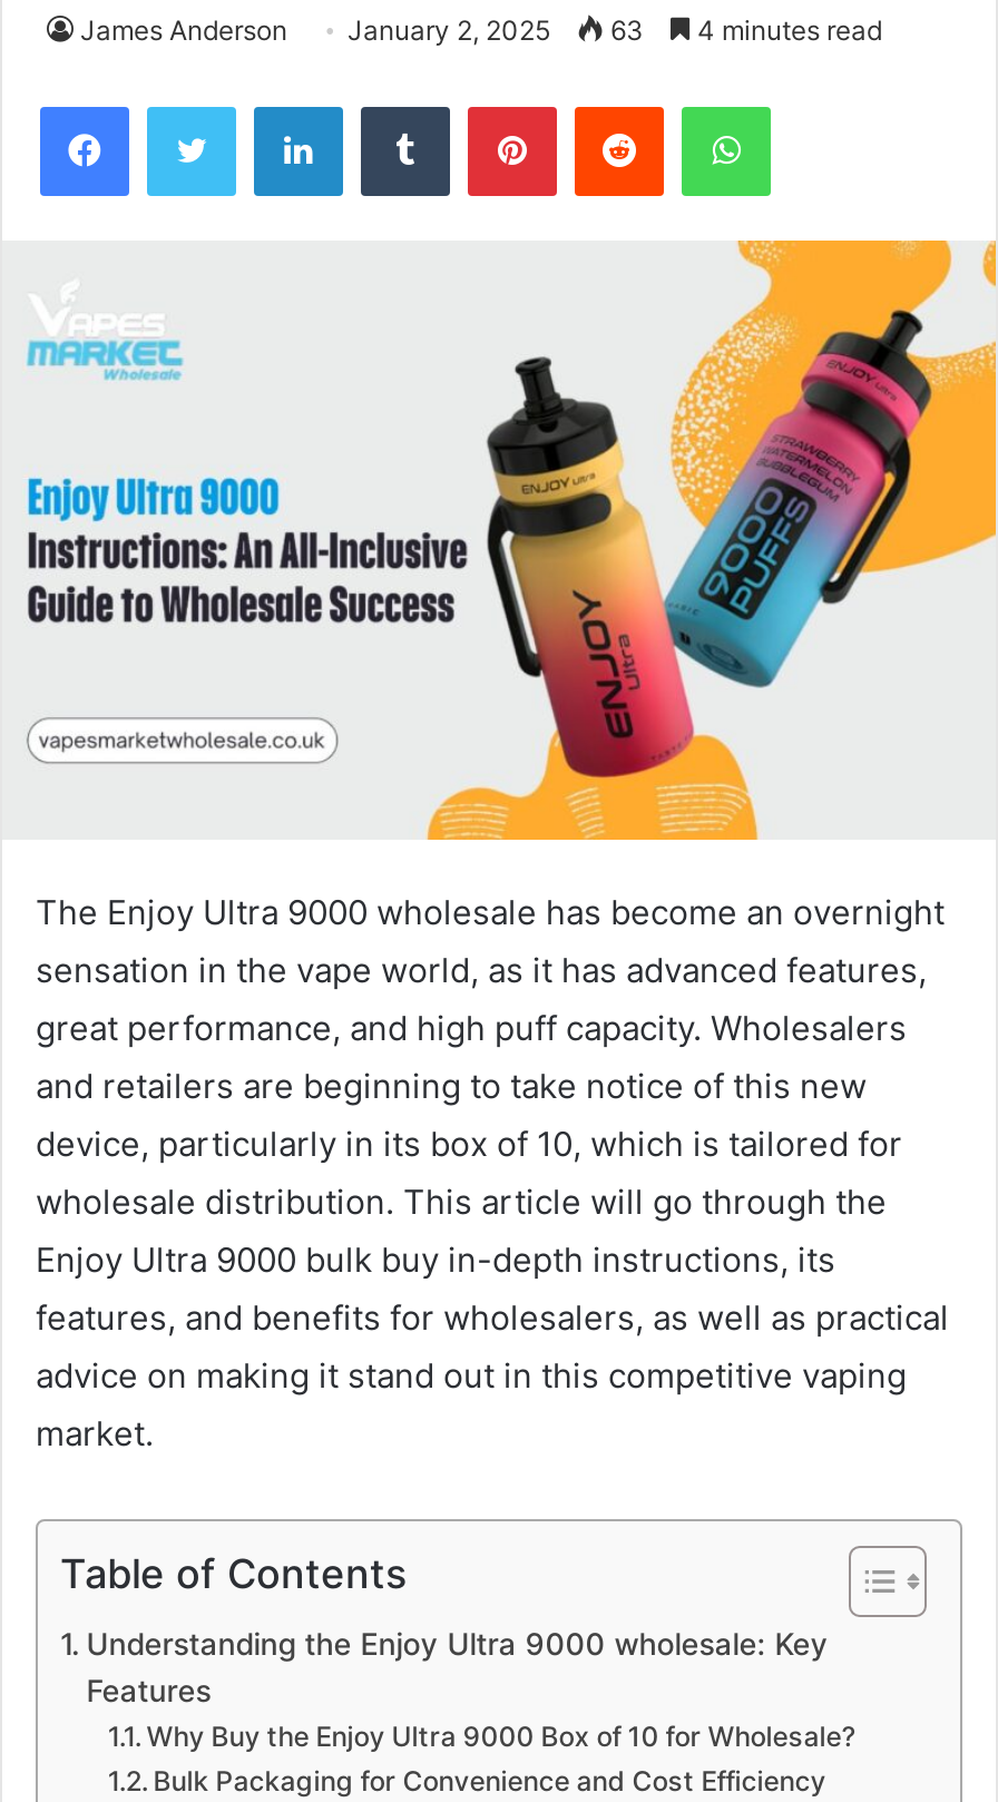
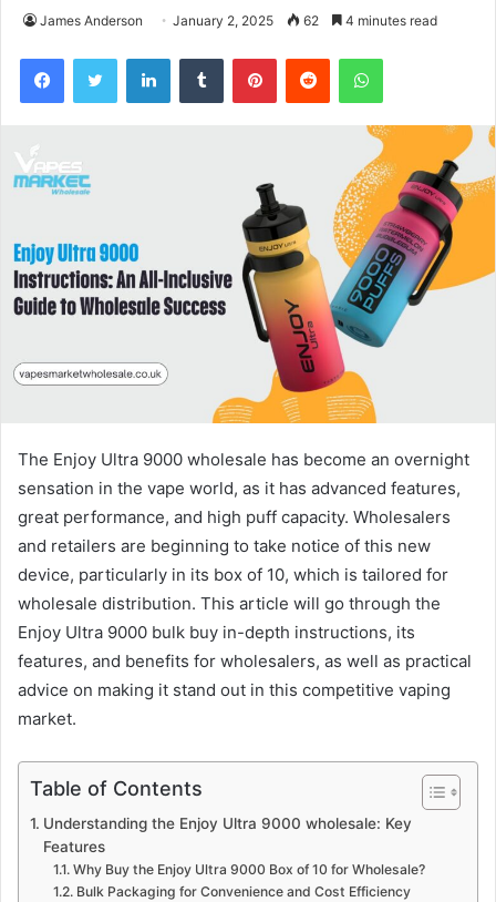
[80,13,882,46] James Anderson January 2, 2025 63 4 minutes read -> [40,12,437,29] James Anderson January 2, 2025 62 4 minutes read

